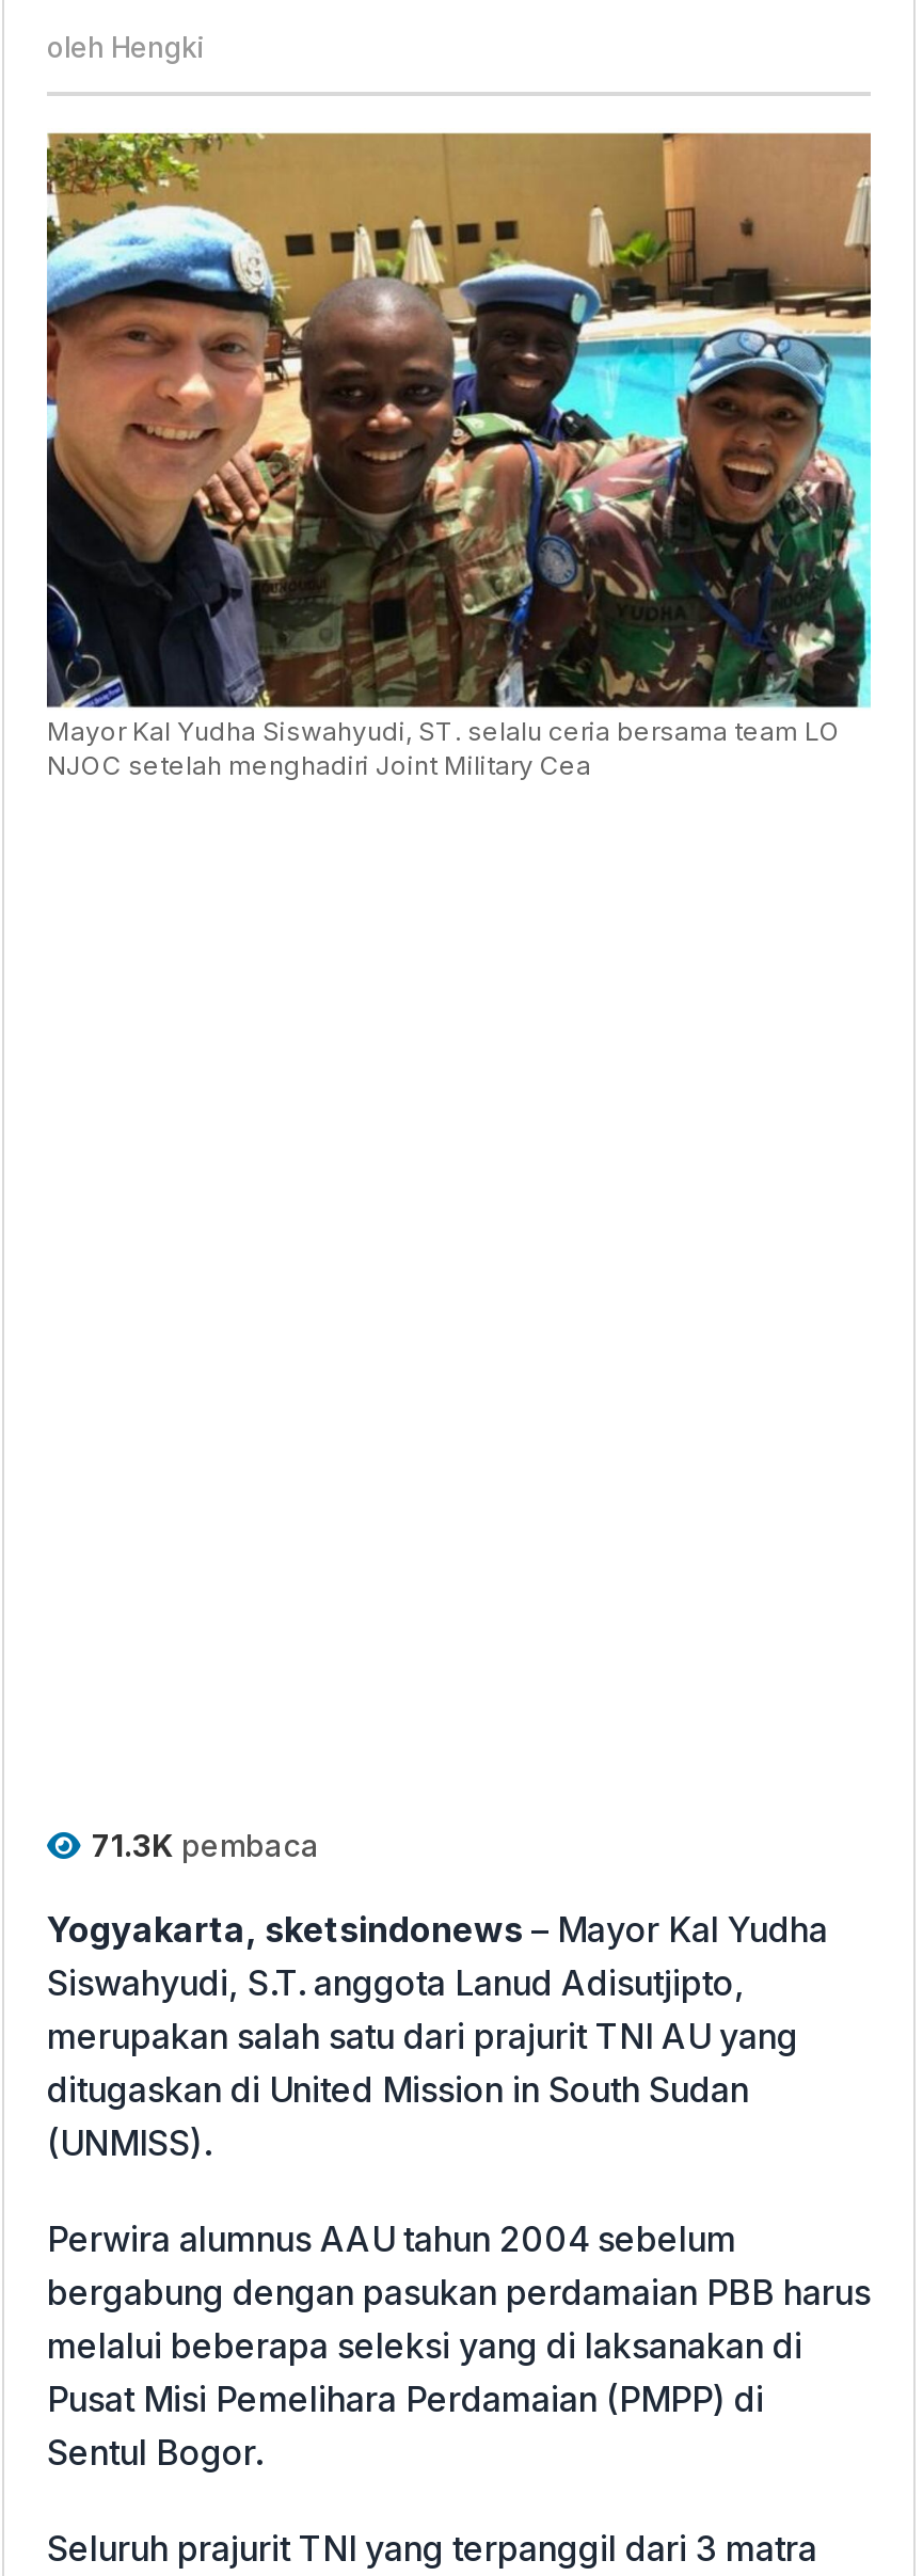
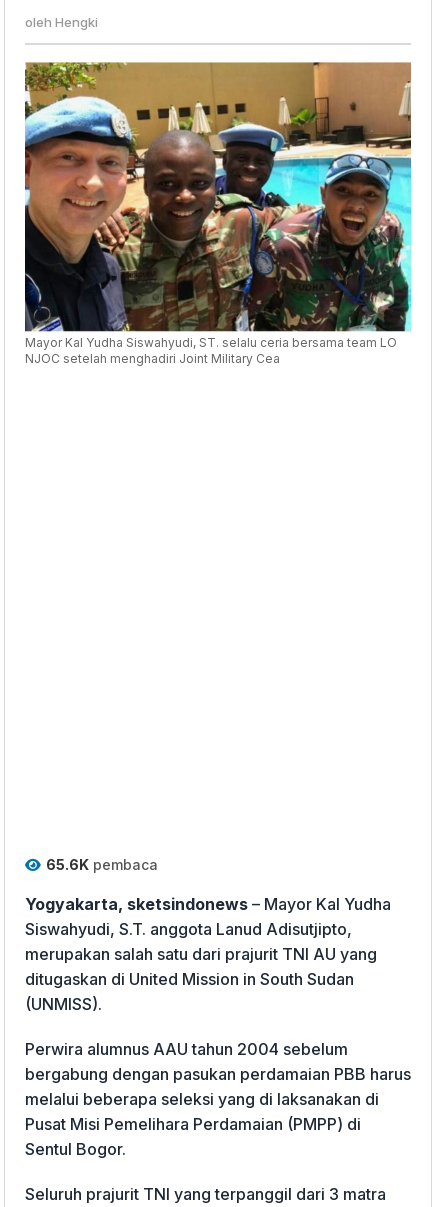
[92,1826,320,1862] 71.3K pembaca -> [46,856,158,873] 65.6K pembaca

